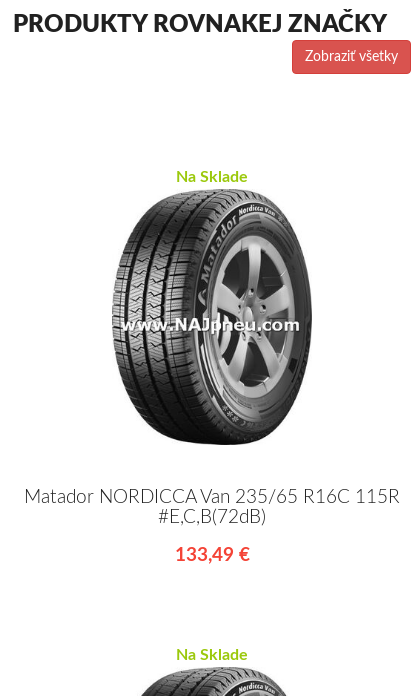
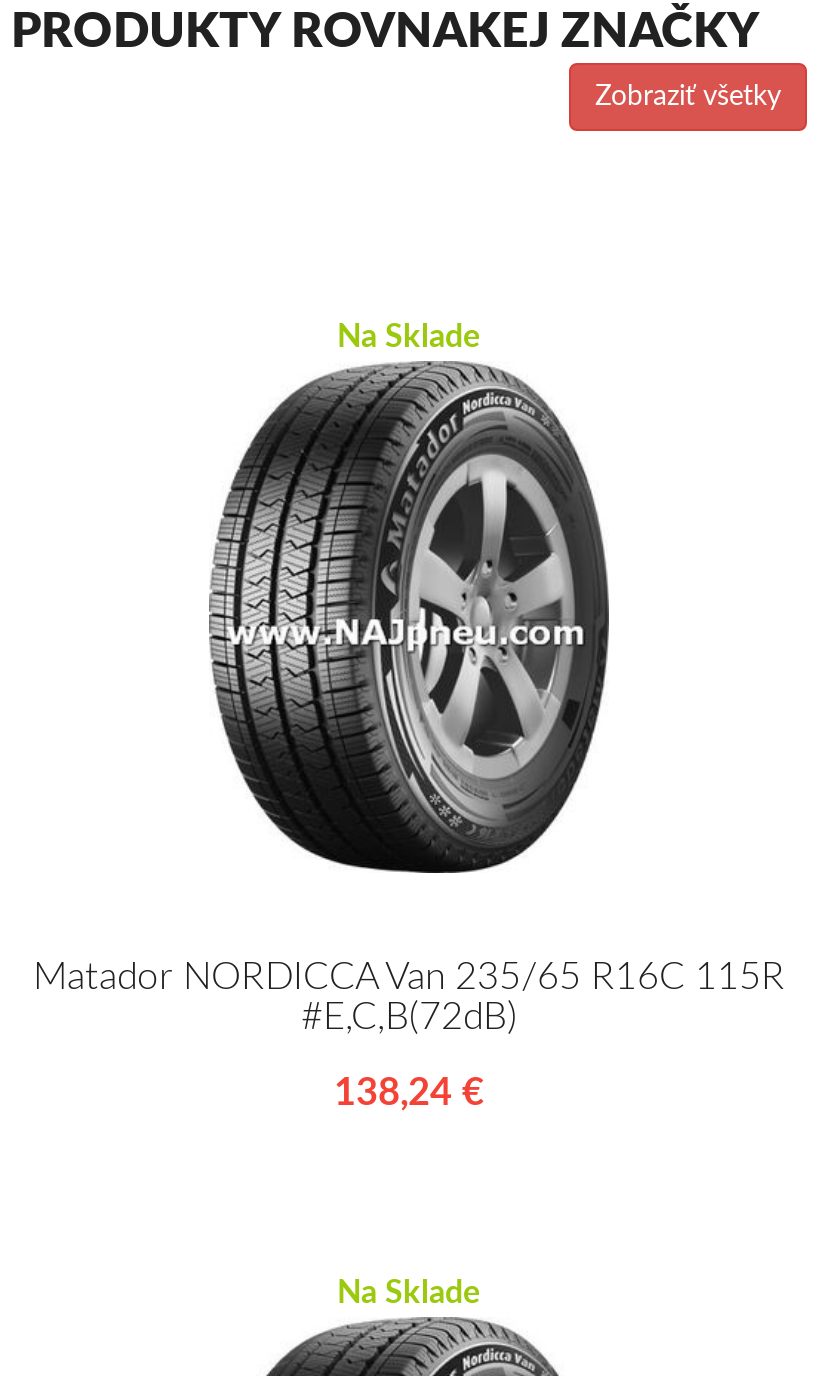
[174,545,249,564] 133,49 € -> [334,1075,484,1113] 138,24 €

